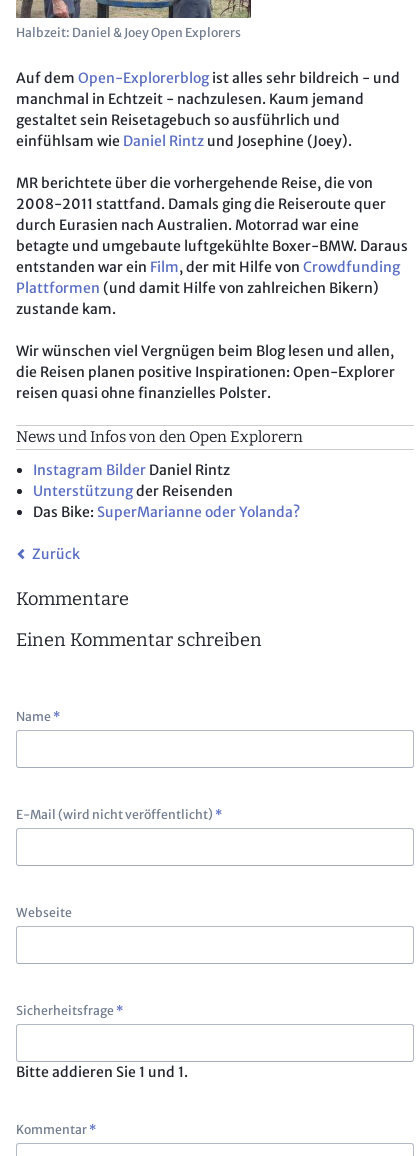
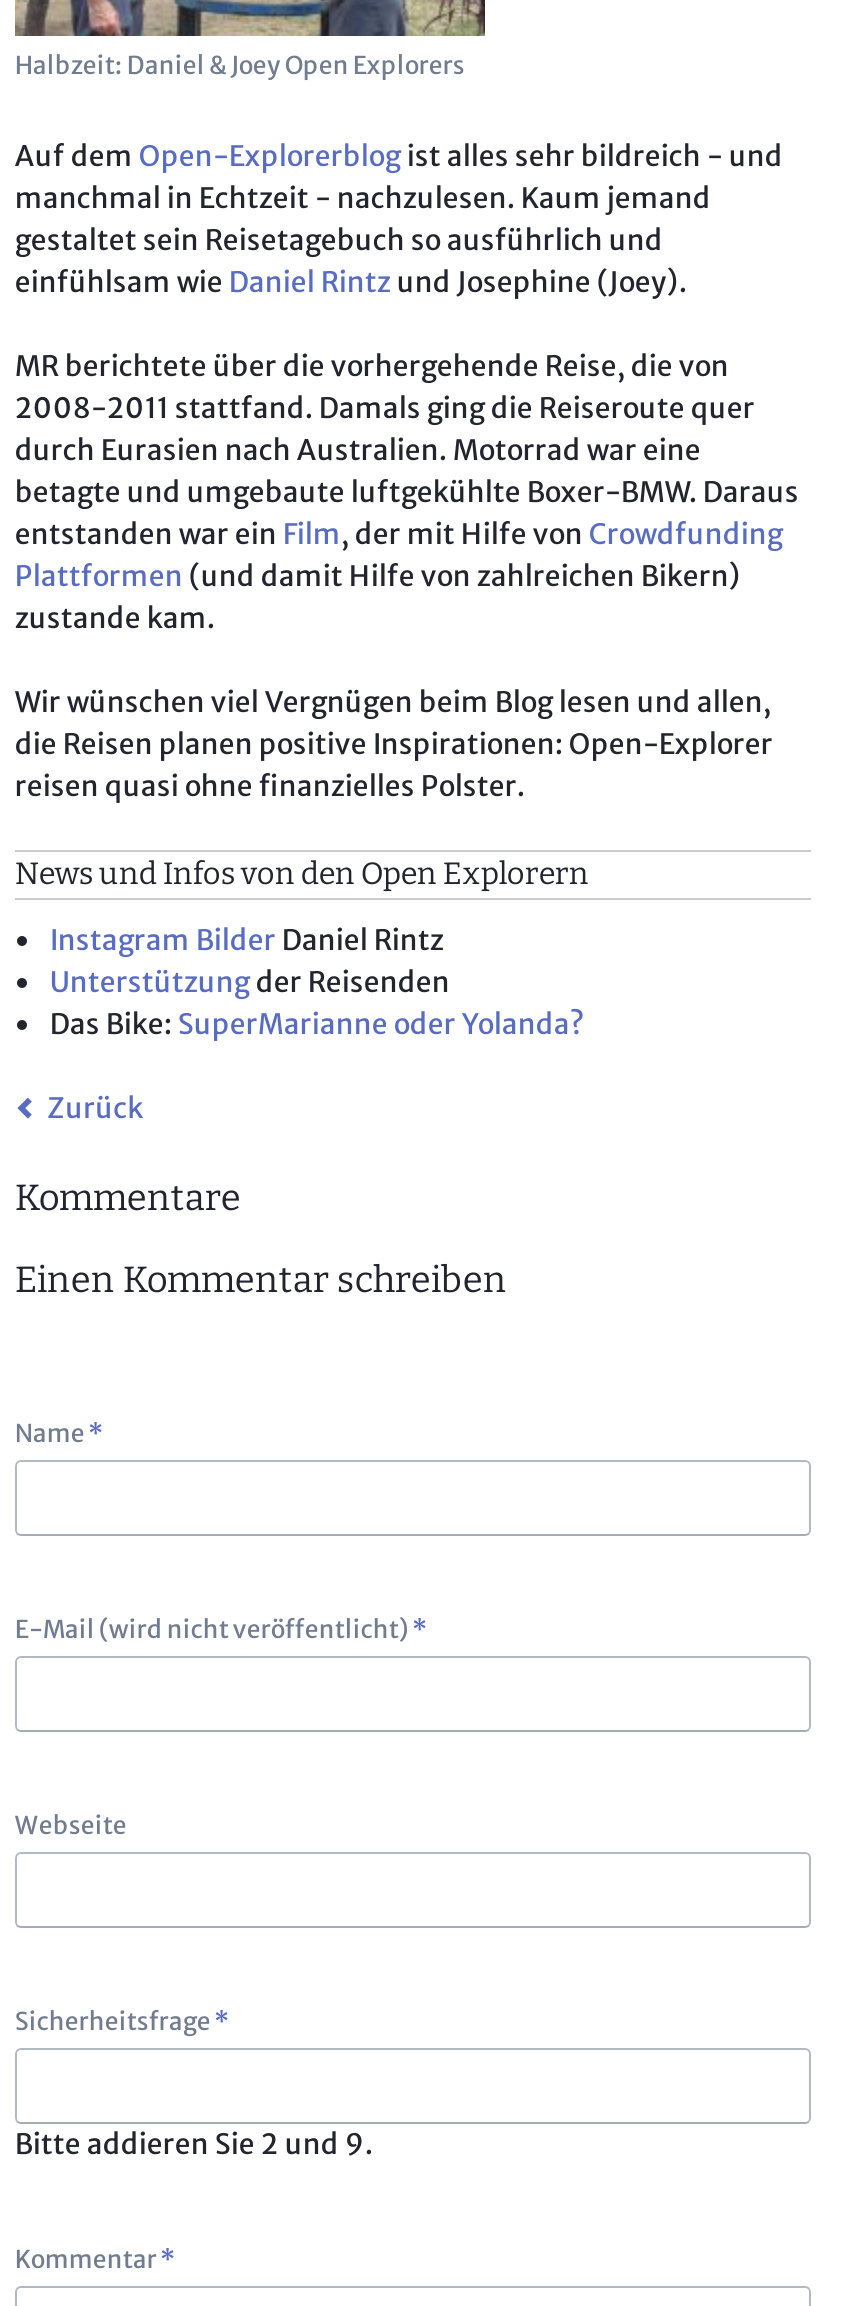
[16,1063,188,1081] Bitte addieren Sie 1 und 1. -> [15,2126,373,2162] Bitte addieren Sie 2 und 9.

